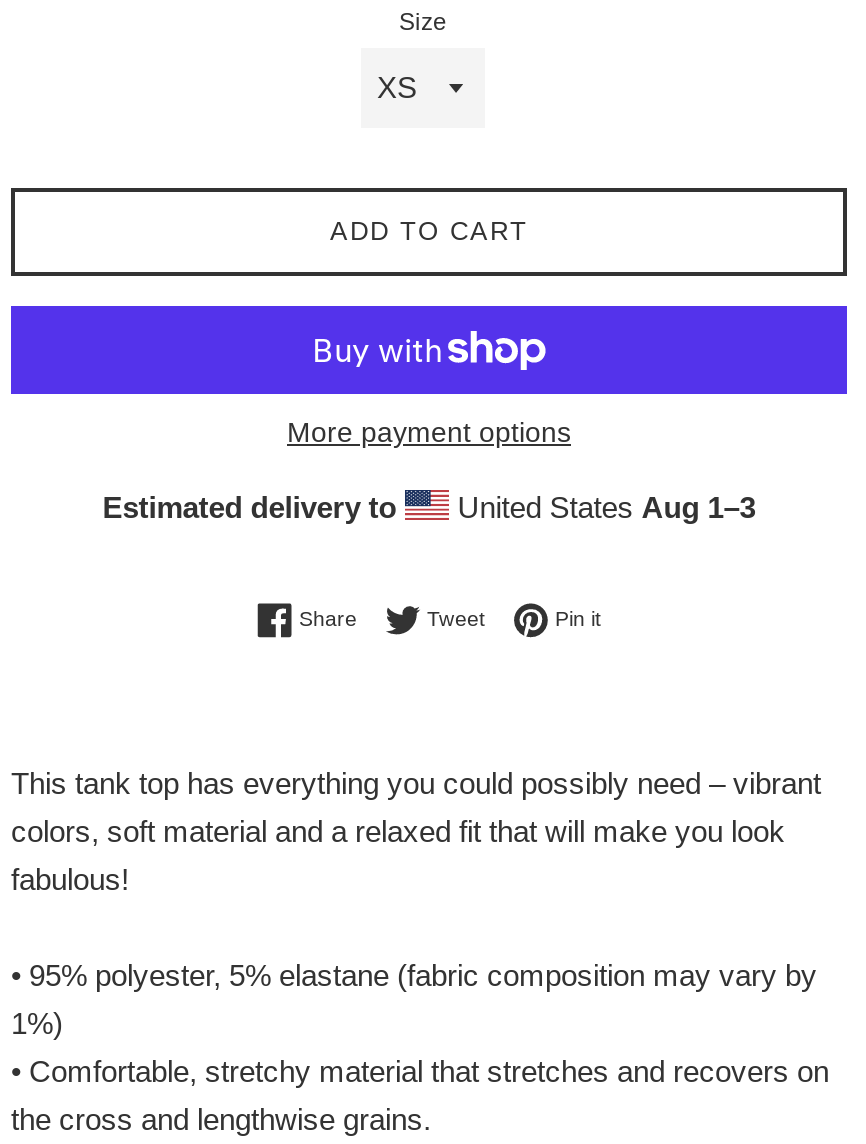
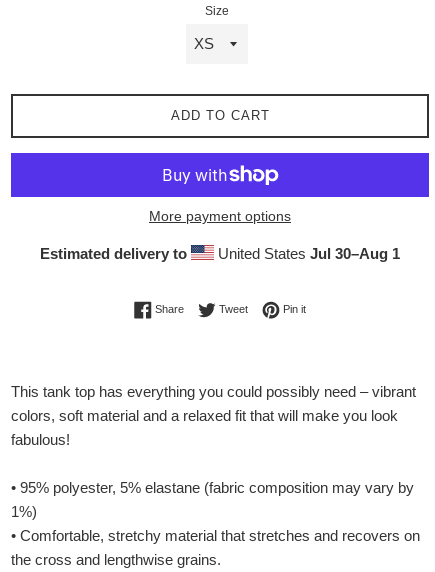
[449,489,755,523] United States Aug 1–3 -> [214,244,400,261] United States Jul 30–Aug 1

